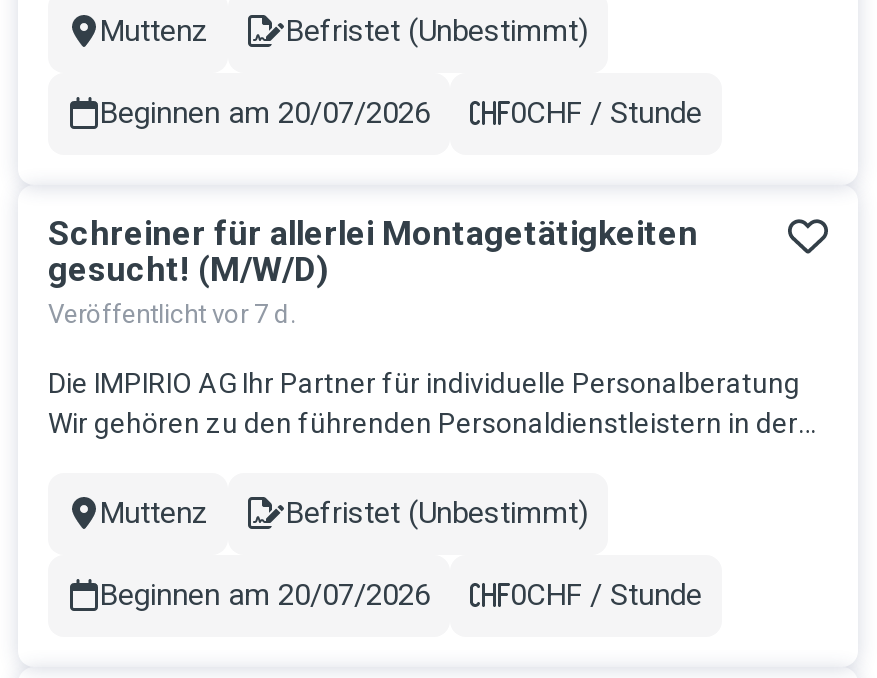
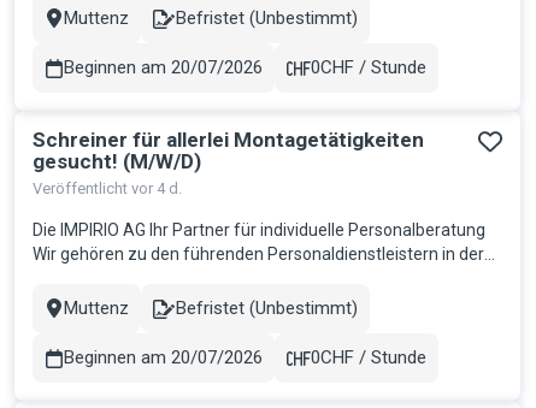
[48,299,296,329] Veröffentlicht vor 7 d. -> [33,180,182,198] Veröffentlicht vor 4 d.

